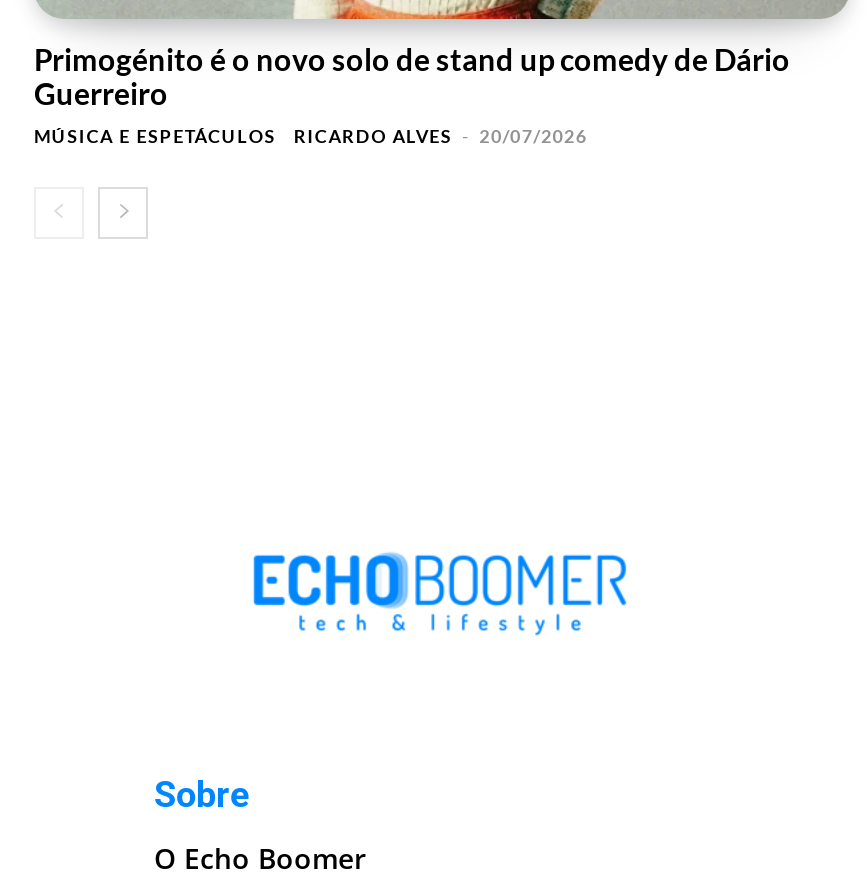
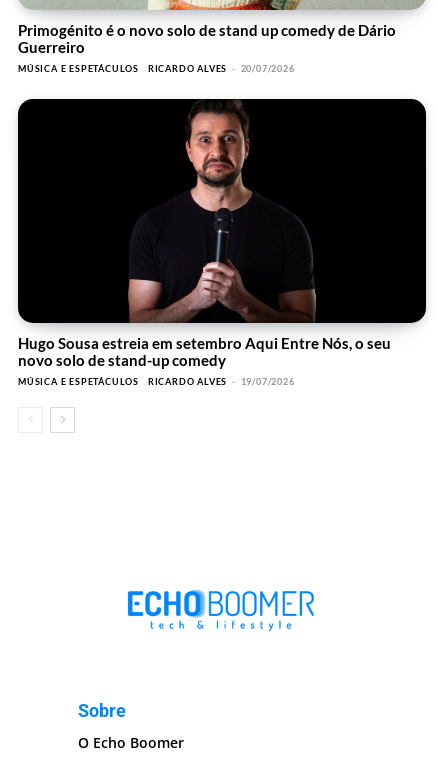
none -> [17,98,427,387] [image] | Hugo Sousa estreia em setembro Aqui Entre Nós, o seu | novo solo de stand-up comedy | MÚSICA E ESPETÁCULOS | RICARDO ALVES - 19/07/2026

